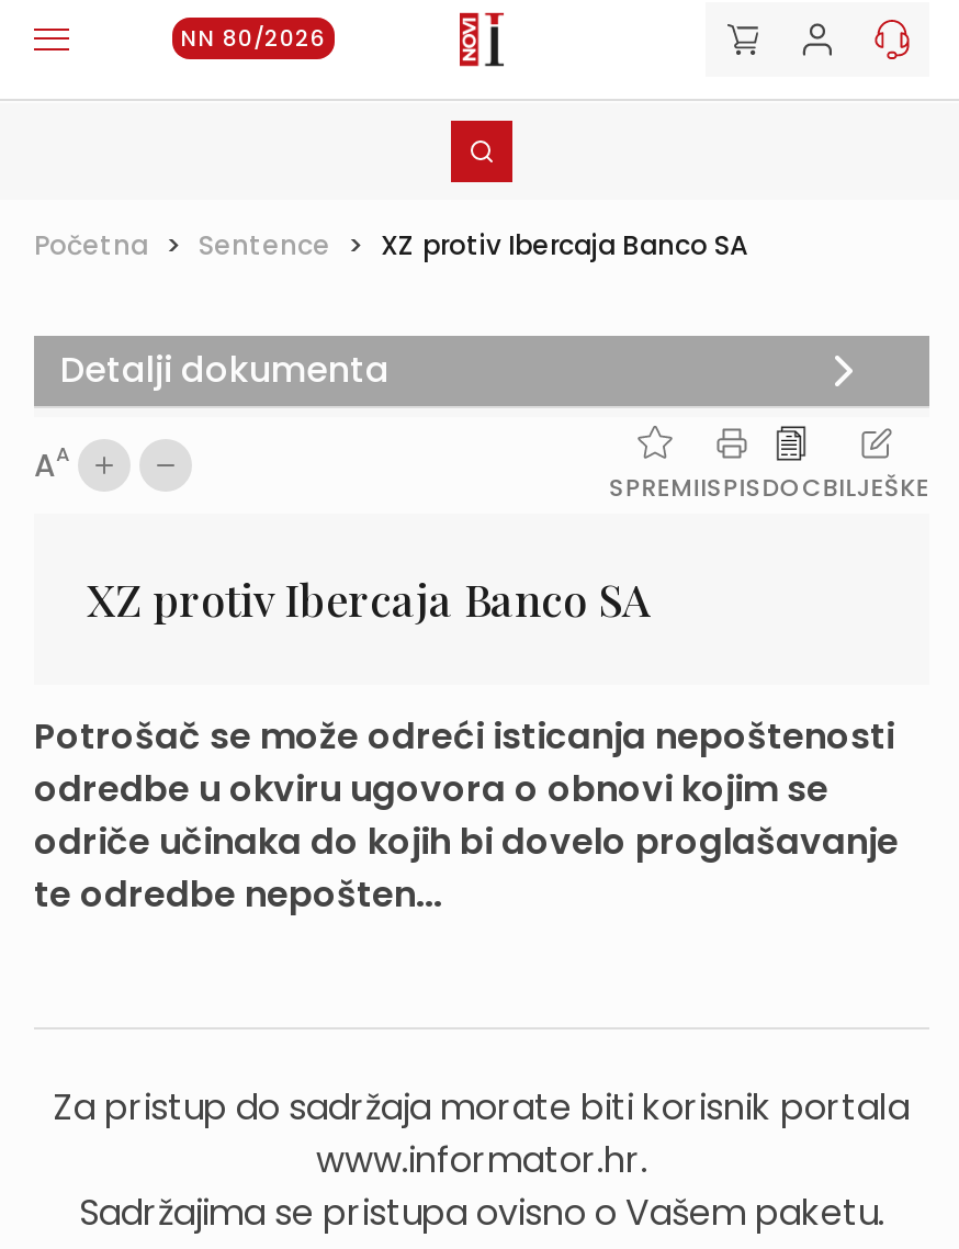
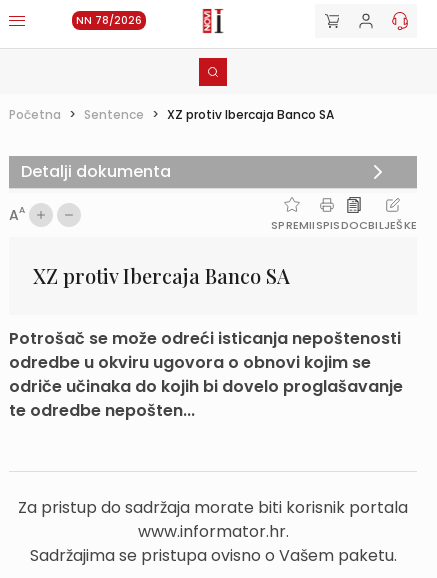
[181,22,326,55] NN 80/2026 -> [76,13,142,28] NN 78/2026

